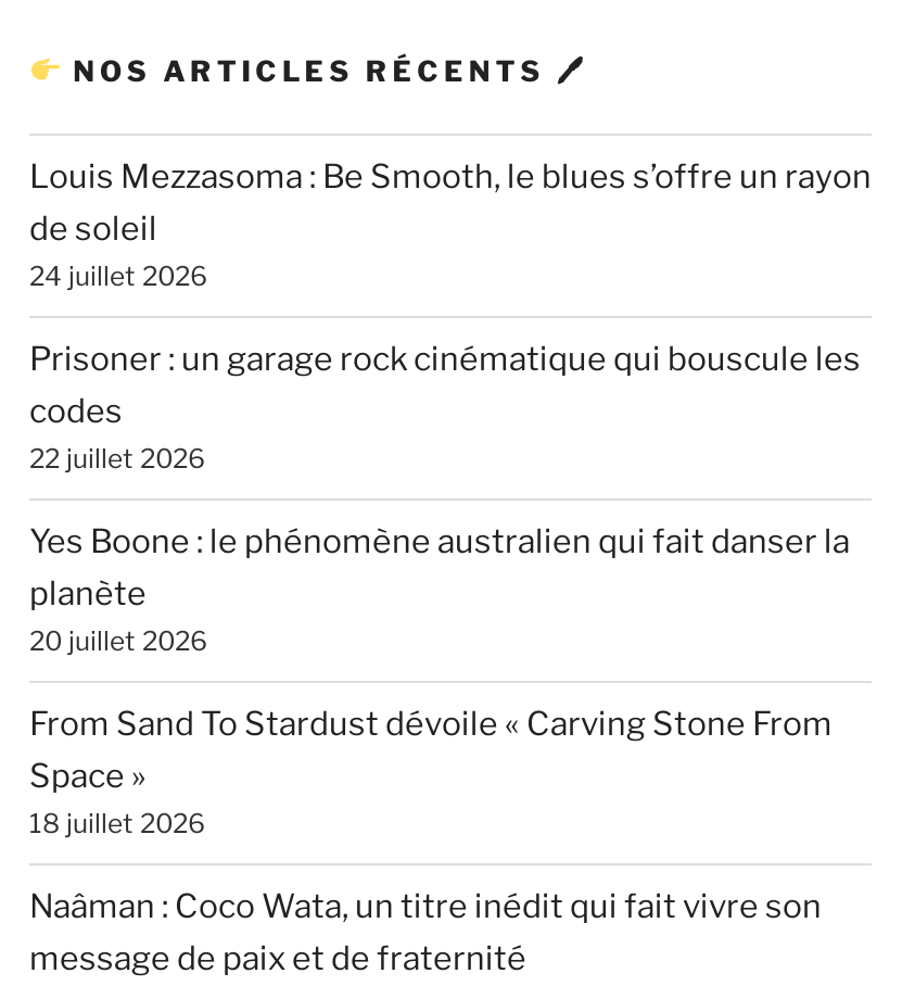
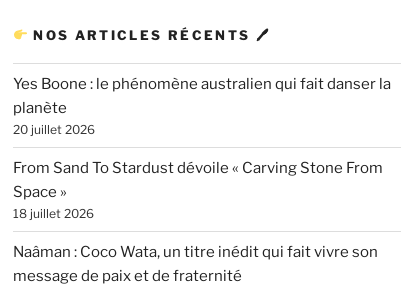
[29,158,872,475] Louis Mezzasoma : Be Smooth, le blues s’offre un rayon | de soleil | 24 juillet 2026 | Prisoner : un garage rock cinématique qui bouscule les | codes | 22 juillet 2026 -> none

